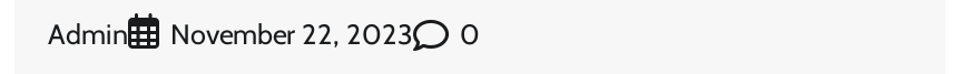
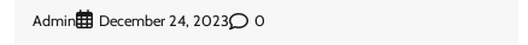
[170,18,413,51] November 22, 2023 -> [99,12,229,30] December 24, 2023

